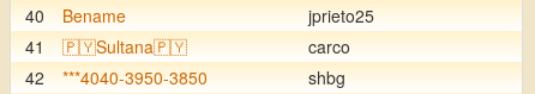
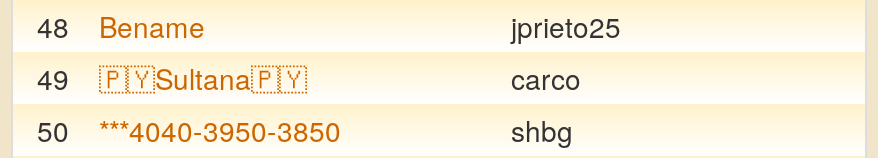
[25,4,126,27] 40 Bename -> [37,6,205,46] 48 Bename
[25,35,44,58] 41 -> [37,58,69,98] 49
[25,65,208,89] 42 ***4040-3950-3850 -> [37,110,341,150] 50 ***4040-3950-3850

